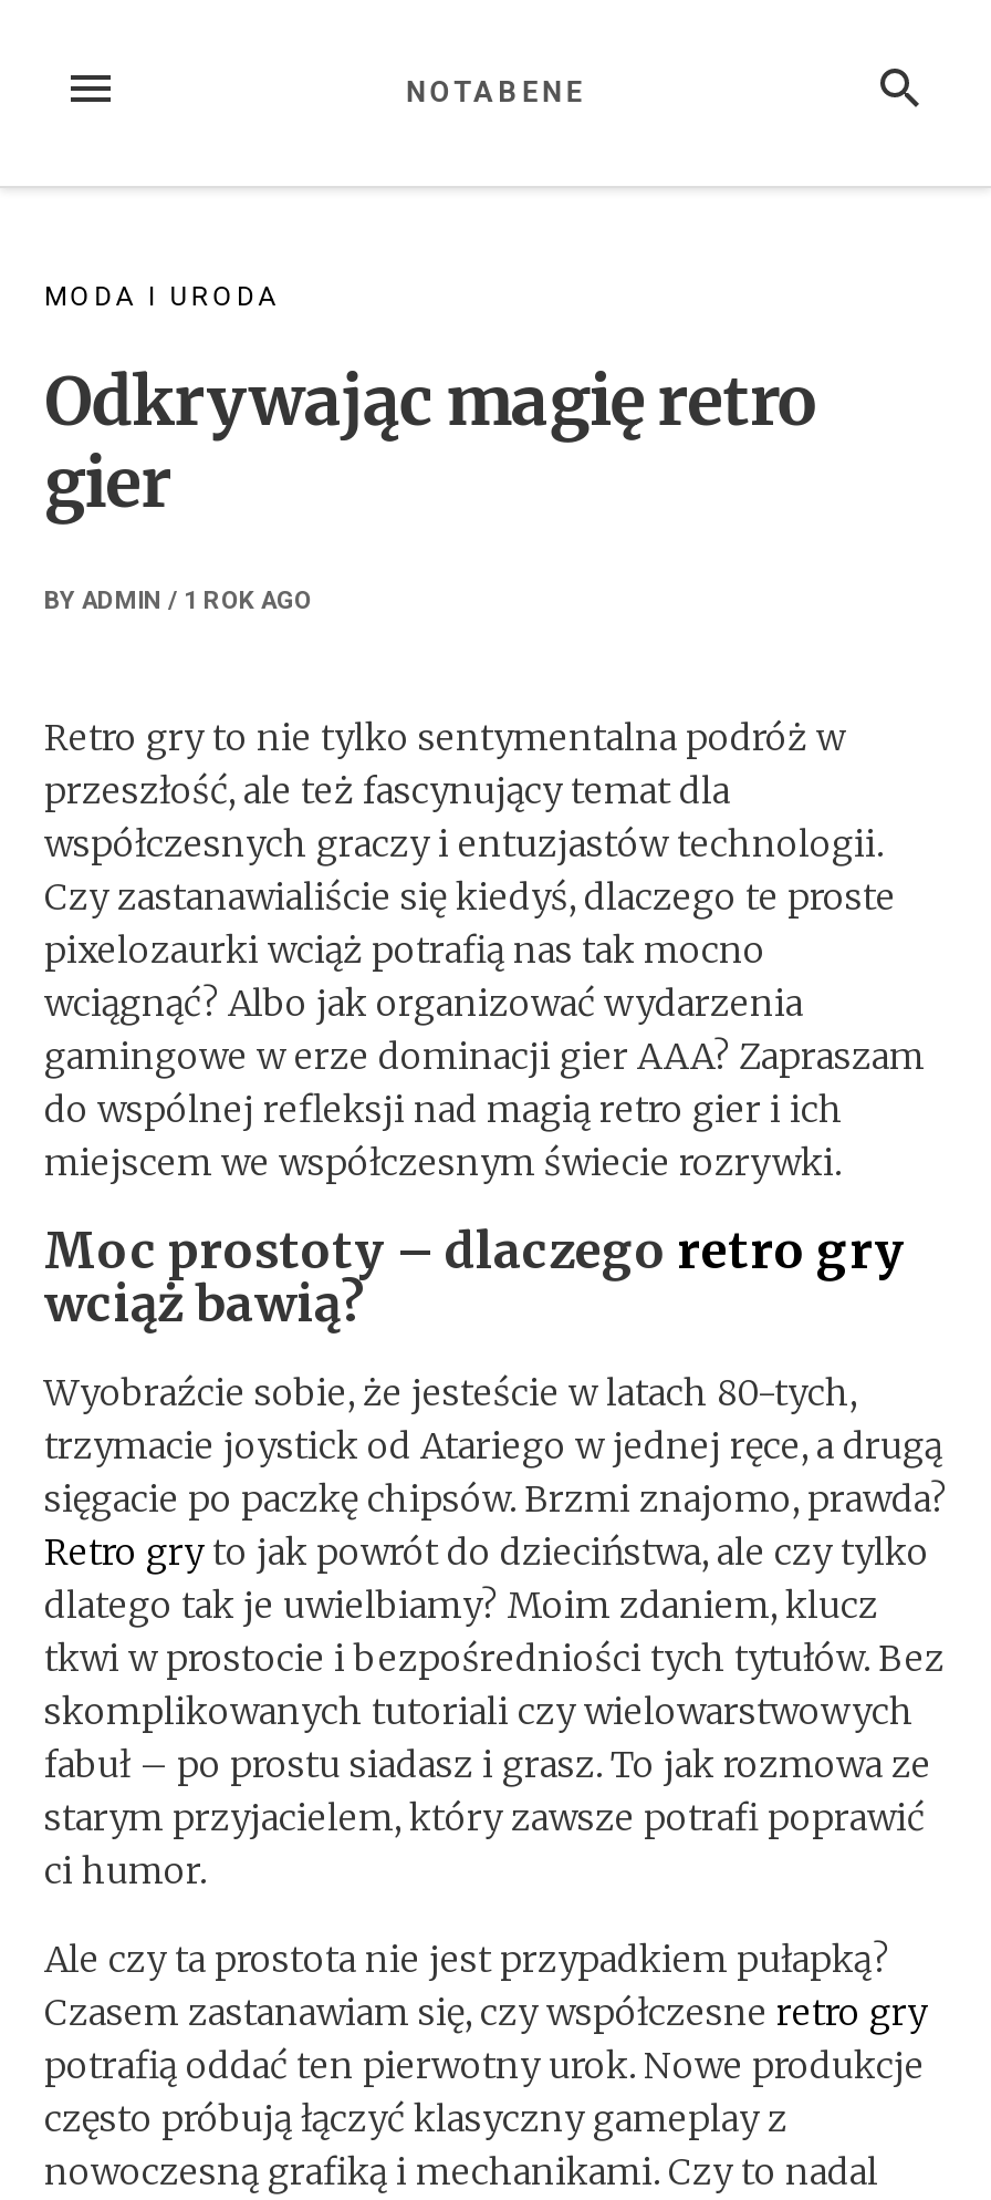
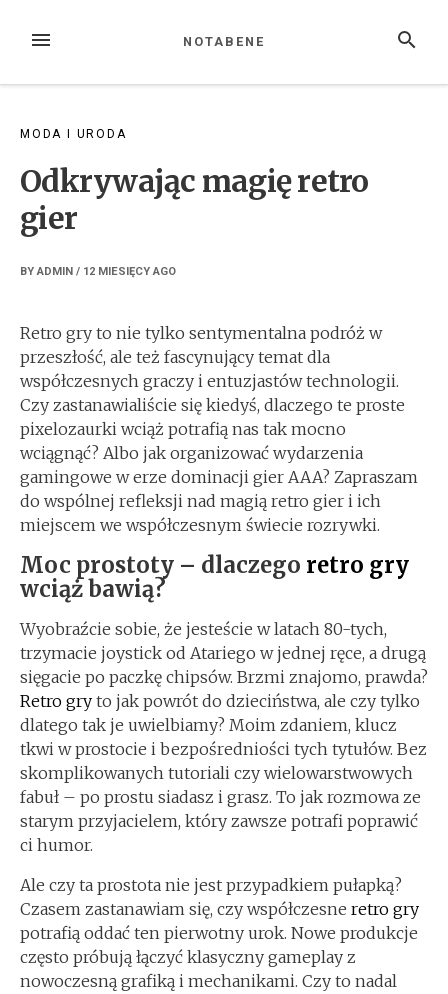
[44,587,312,615] BY ADMIN / 1 ROK AGO -> [20,265,176,278] BY ADMIN / 12 MIESIĘCY AGO

